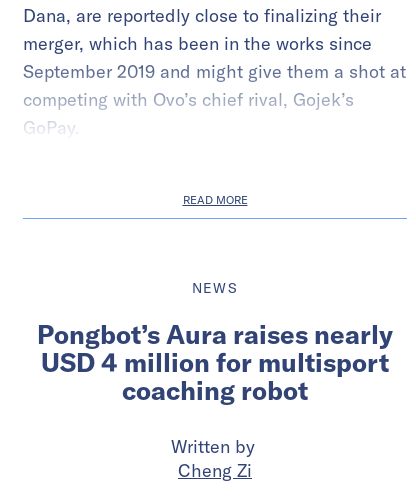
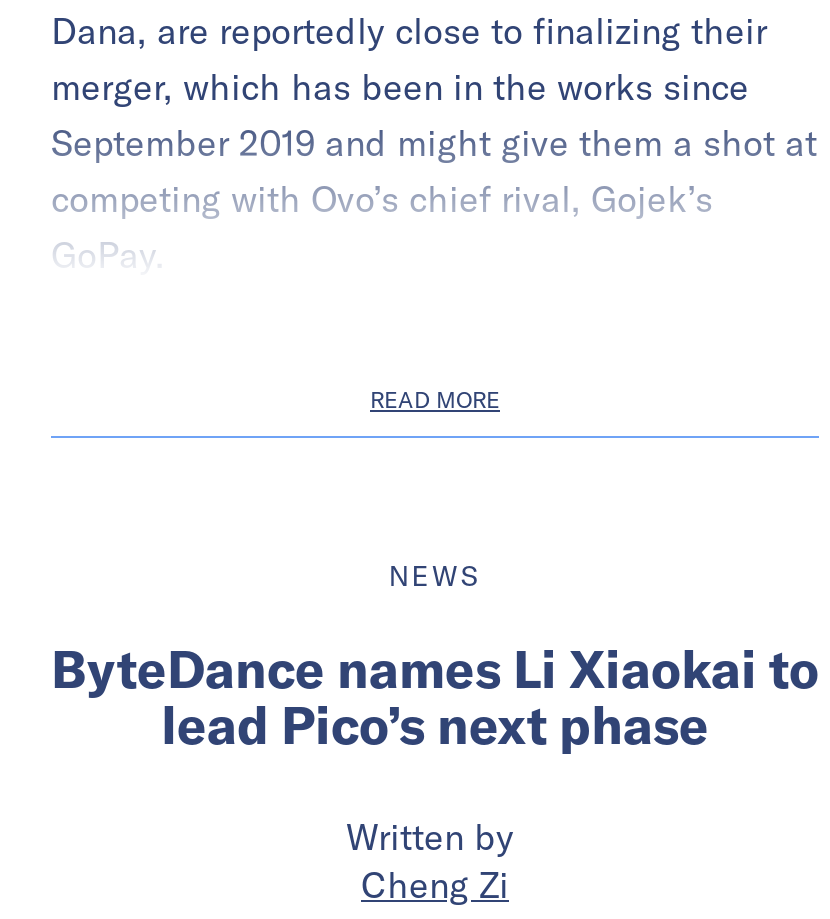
[37,318,393,407] Pongbot’s Aura raises nearly | USD 4 million for multisport | coaching robot -> [51,635,819,757] ByteDance names Li Xiaokai to | lead Pico’s next phase

